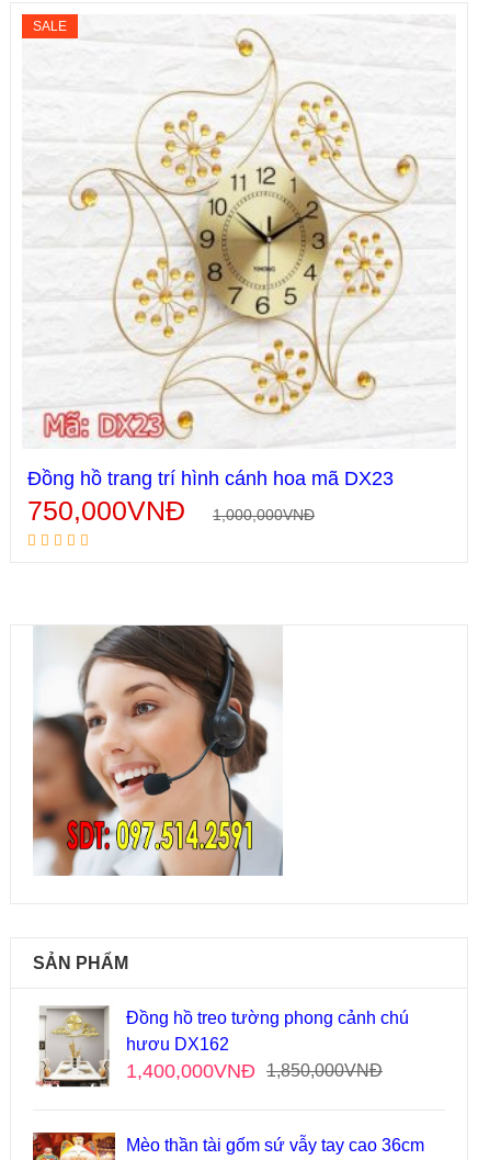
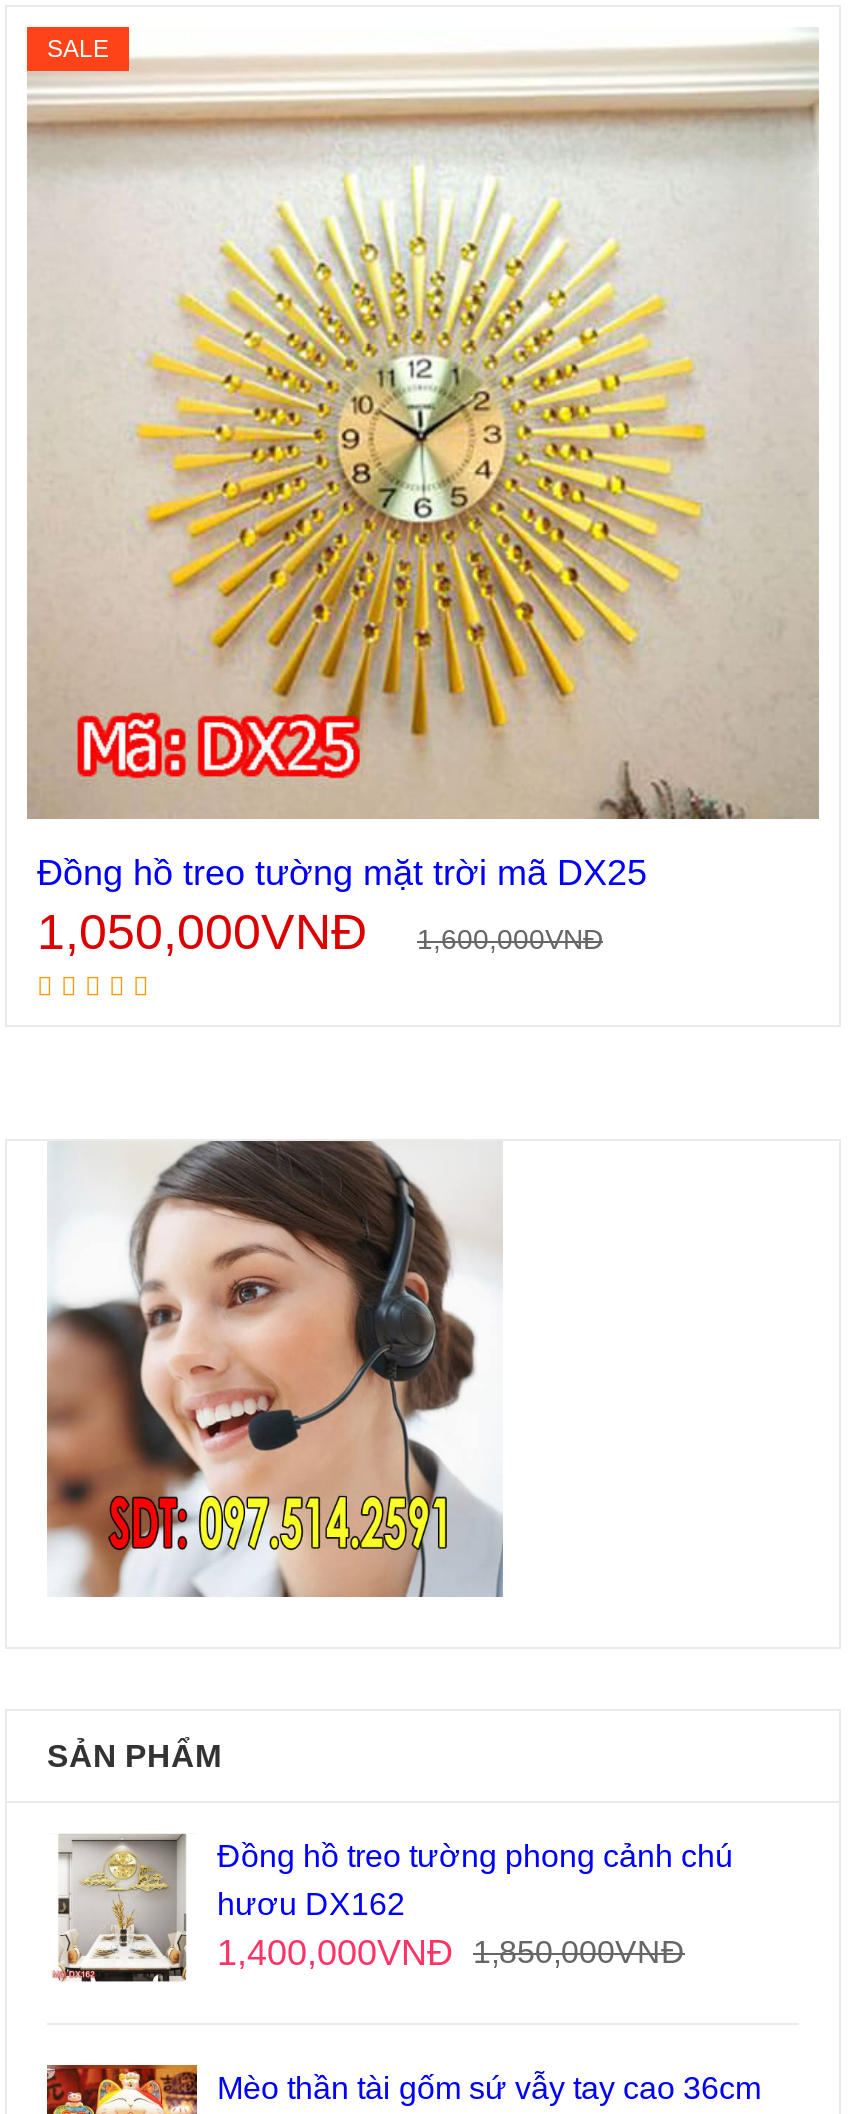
[22,24,456,490] [image] | Đồng hồ trang trí hình cánh hoa mã DX23 -> [25,24,821,893] [image] | Đồng hồ treo tường mặt trời mã DX25
[27,495,315,526] 1,000,000VNĐ | 750,000VNĐ -> [37,903,603,959] 1,600,000VNĐ | 1,050,000VNĐ

